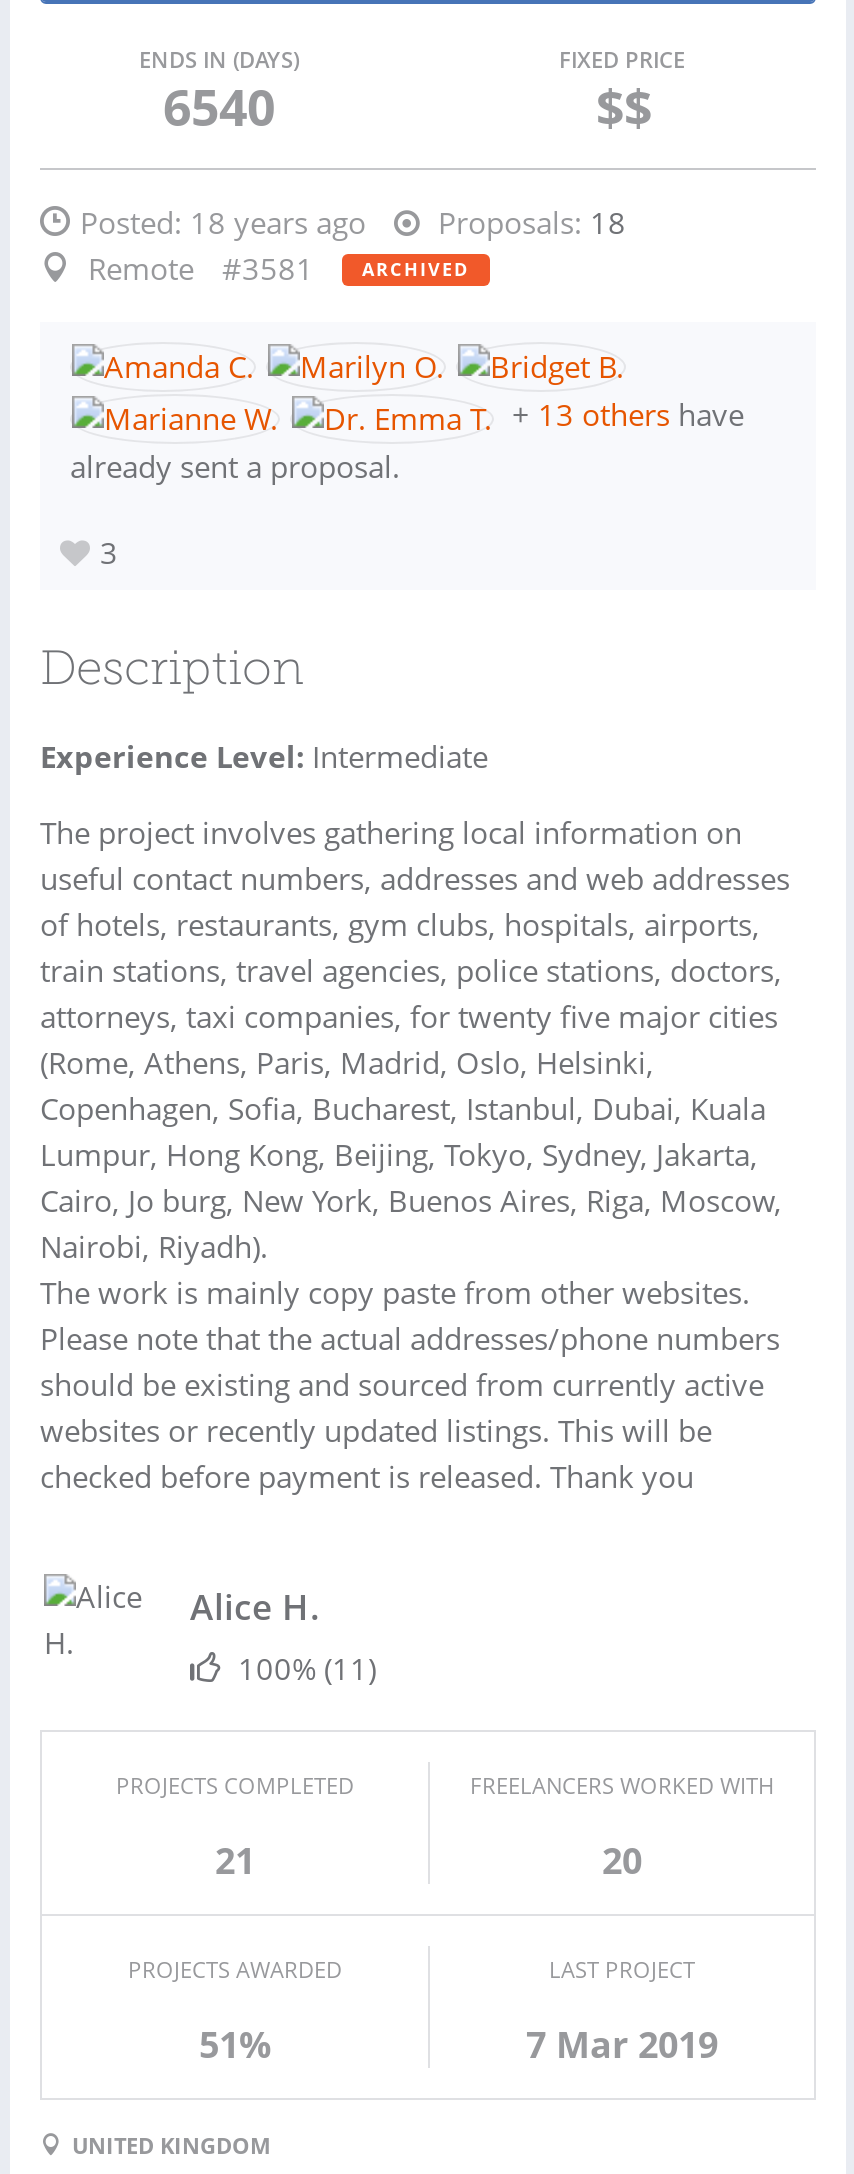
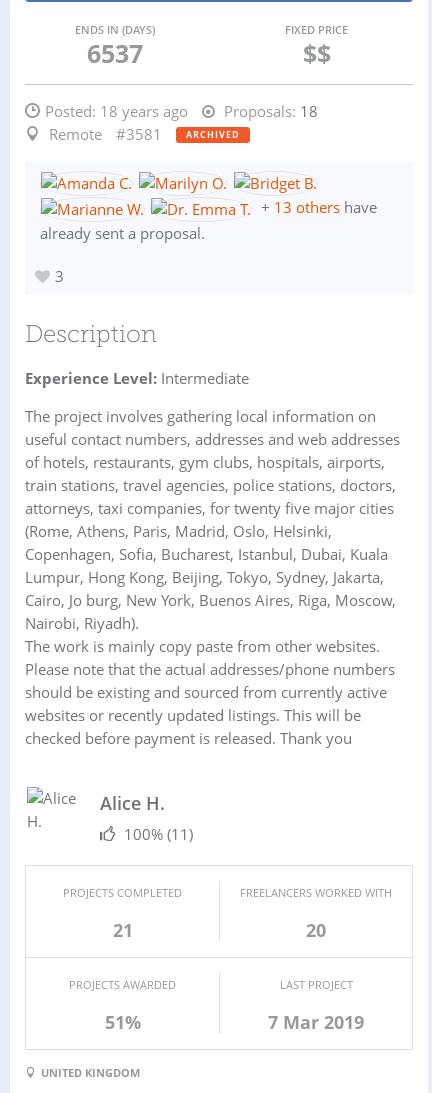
[163,72,275,140] 6540 -> [86,36,142,70] 6537

